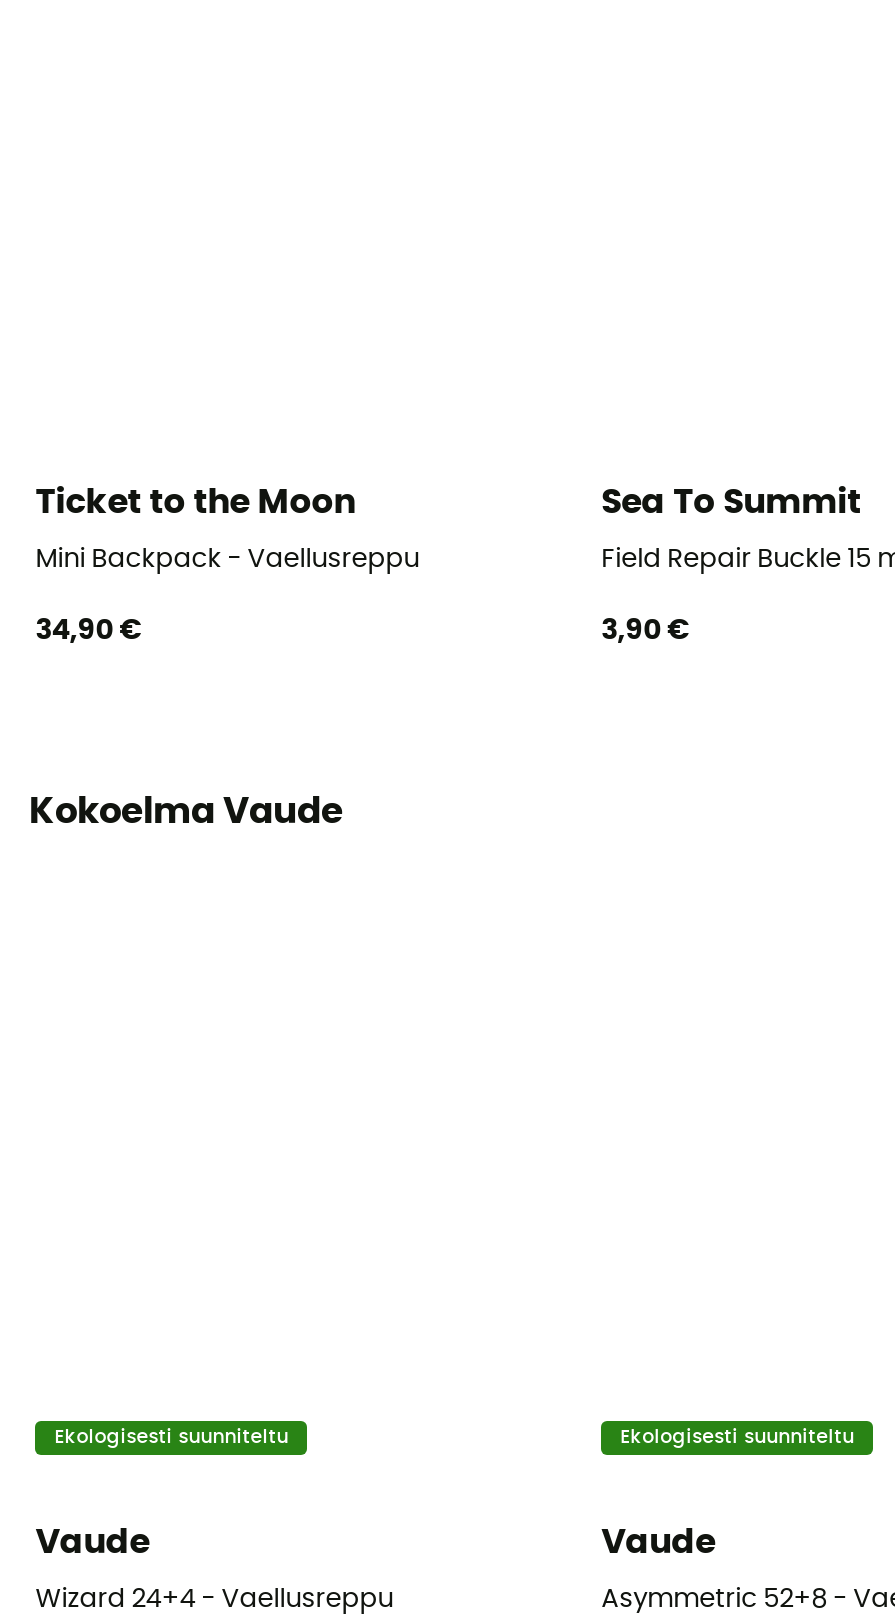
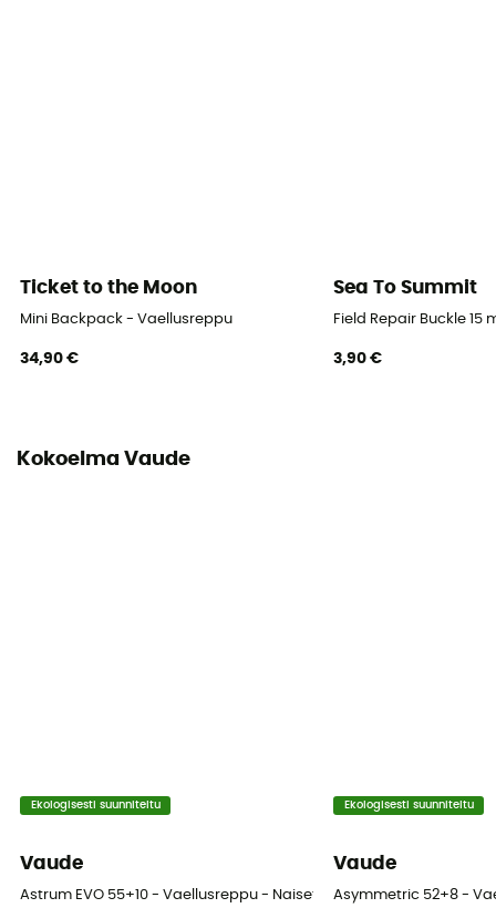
[35,1587,393,1613] Wizard 24+4 - Vaellusreppu -> [20,888,318,902] Astrum EVO 55+10 - Vaellusreppu - Naiset

